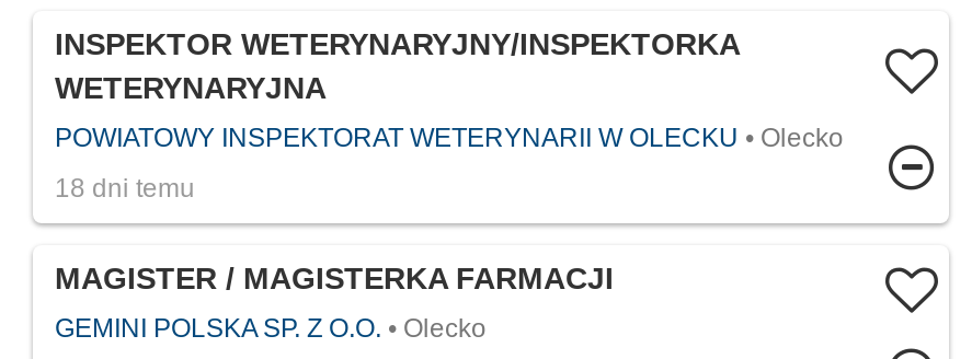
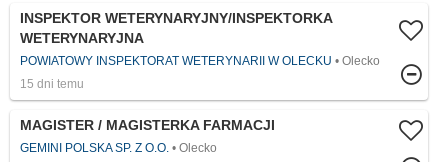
[55,174,195,204] 18 dni temu -> [20,77,84,91] 15 dni temu

